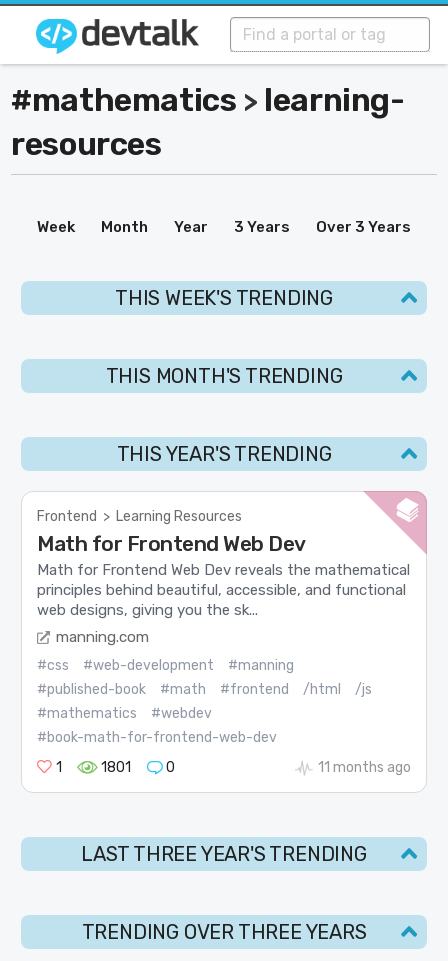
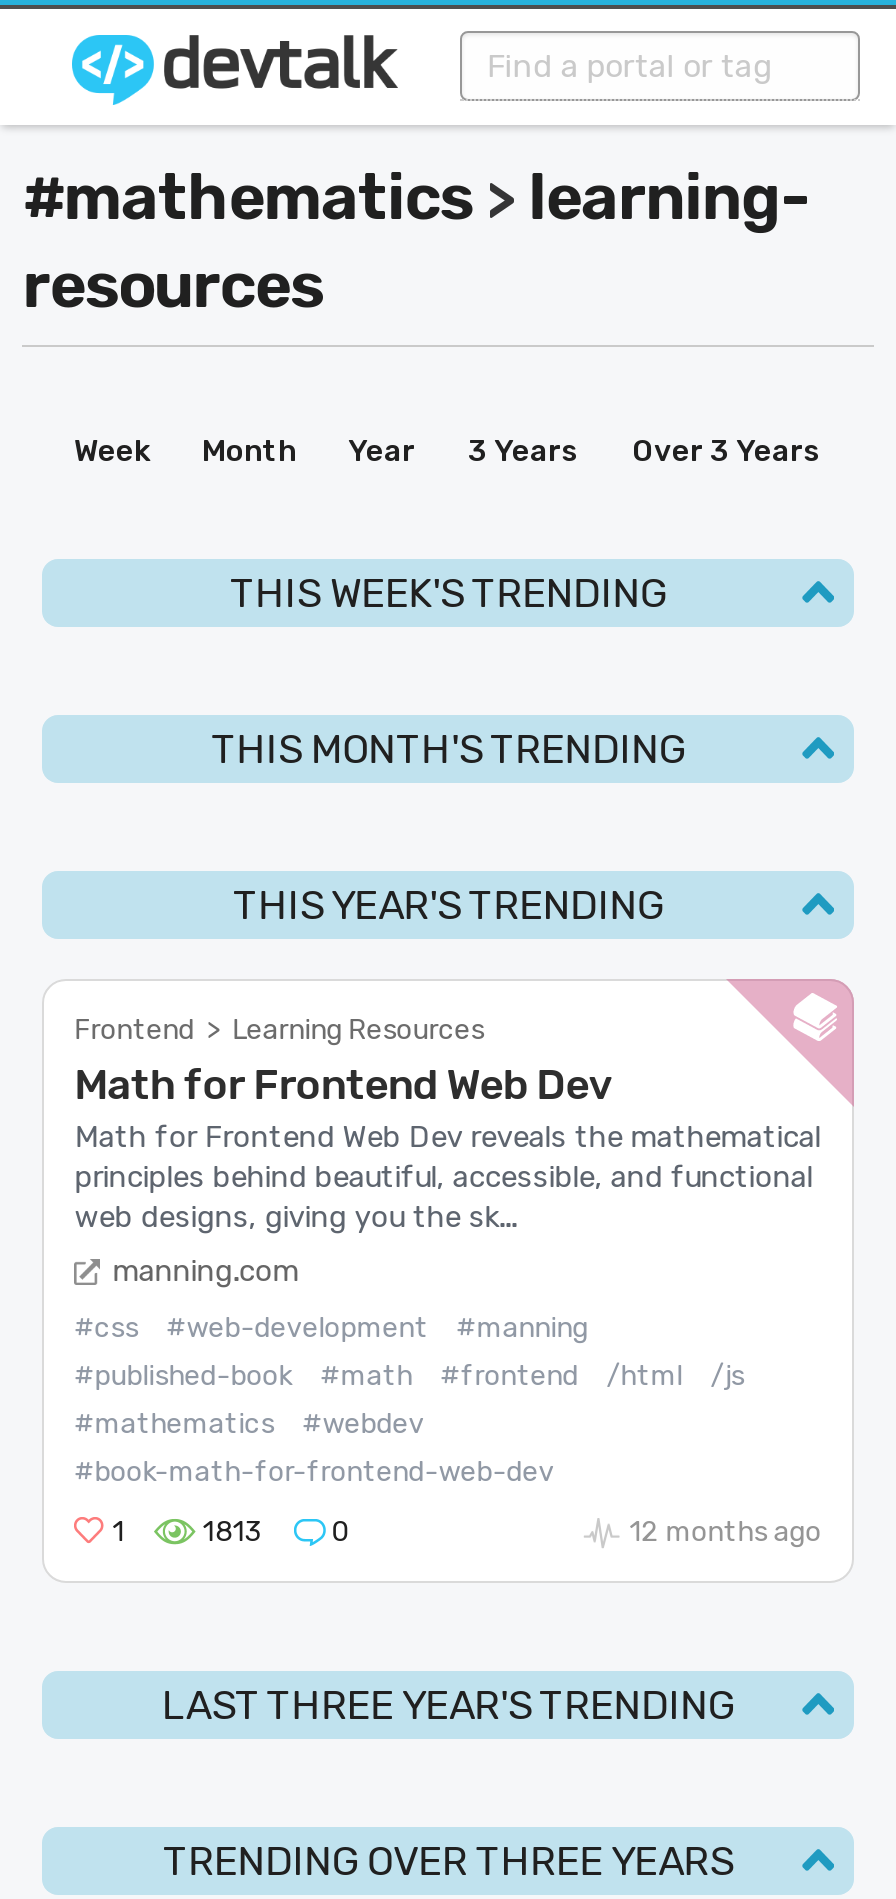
[101,759,131,776] 1801 -> [203,1515,263,1549] 1813
[318,759,411,776] 11 months ago -> [630,1515,822,1549] 12 months ago

